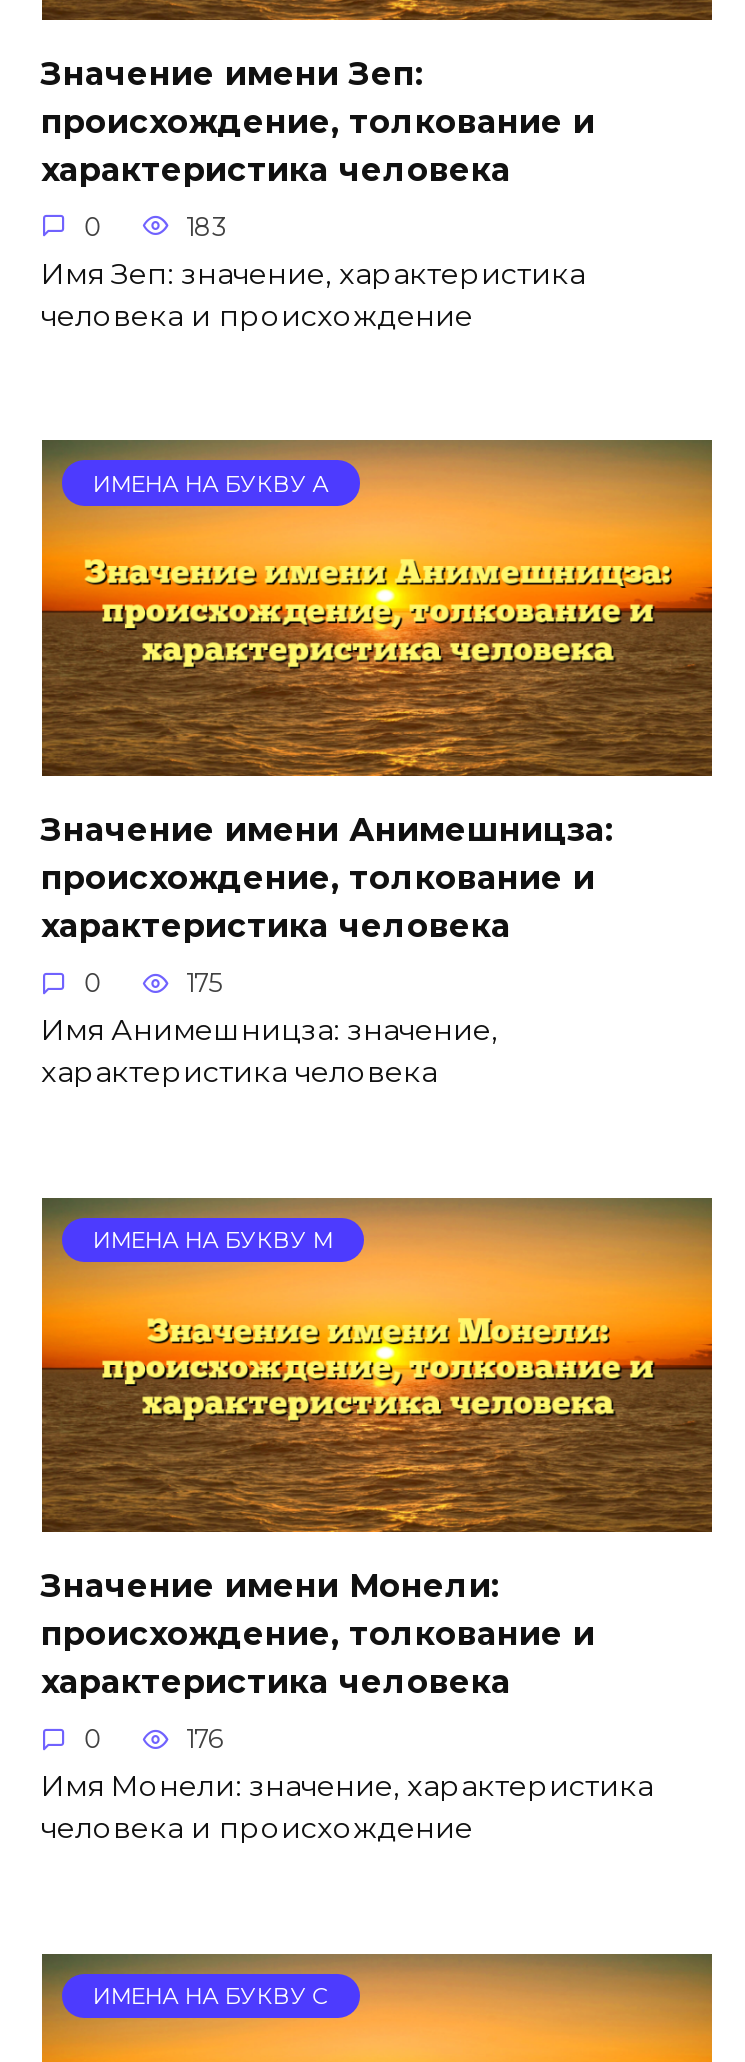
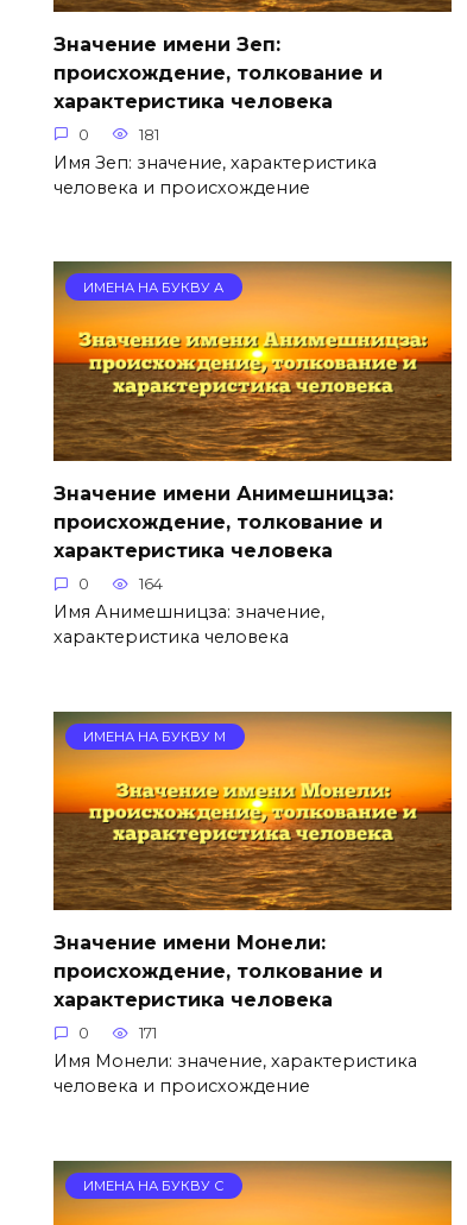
[186,212,228,242] 183 -> [139,126,159,144] 181
[186,968,222,998] 175 -> [139,575,163,593] 164
[186,1725,224,1755] 176 -> [139,1025,157,1042] 171

